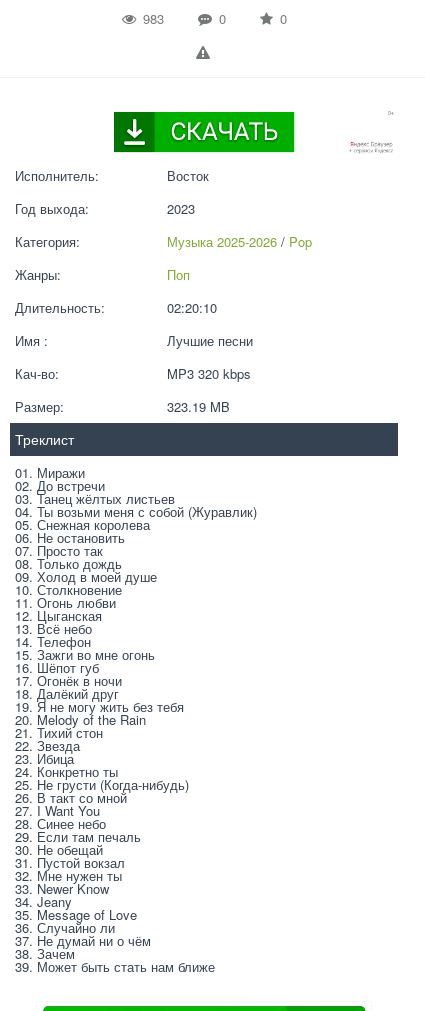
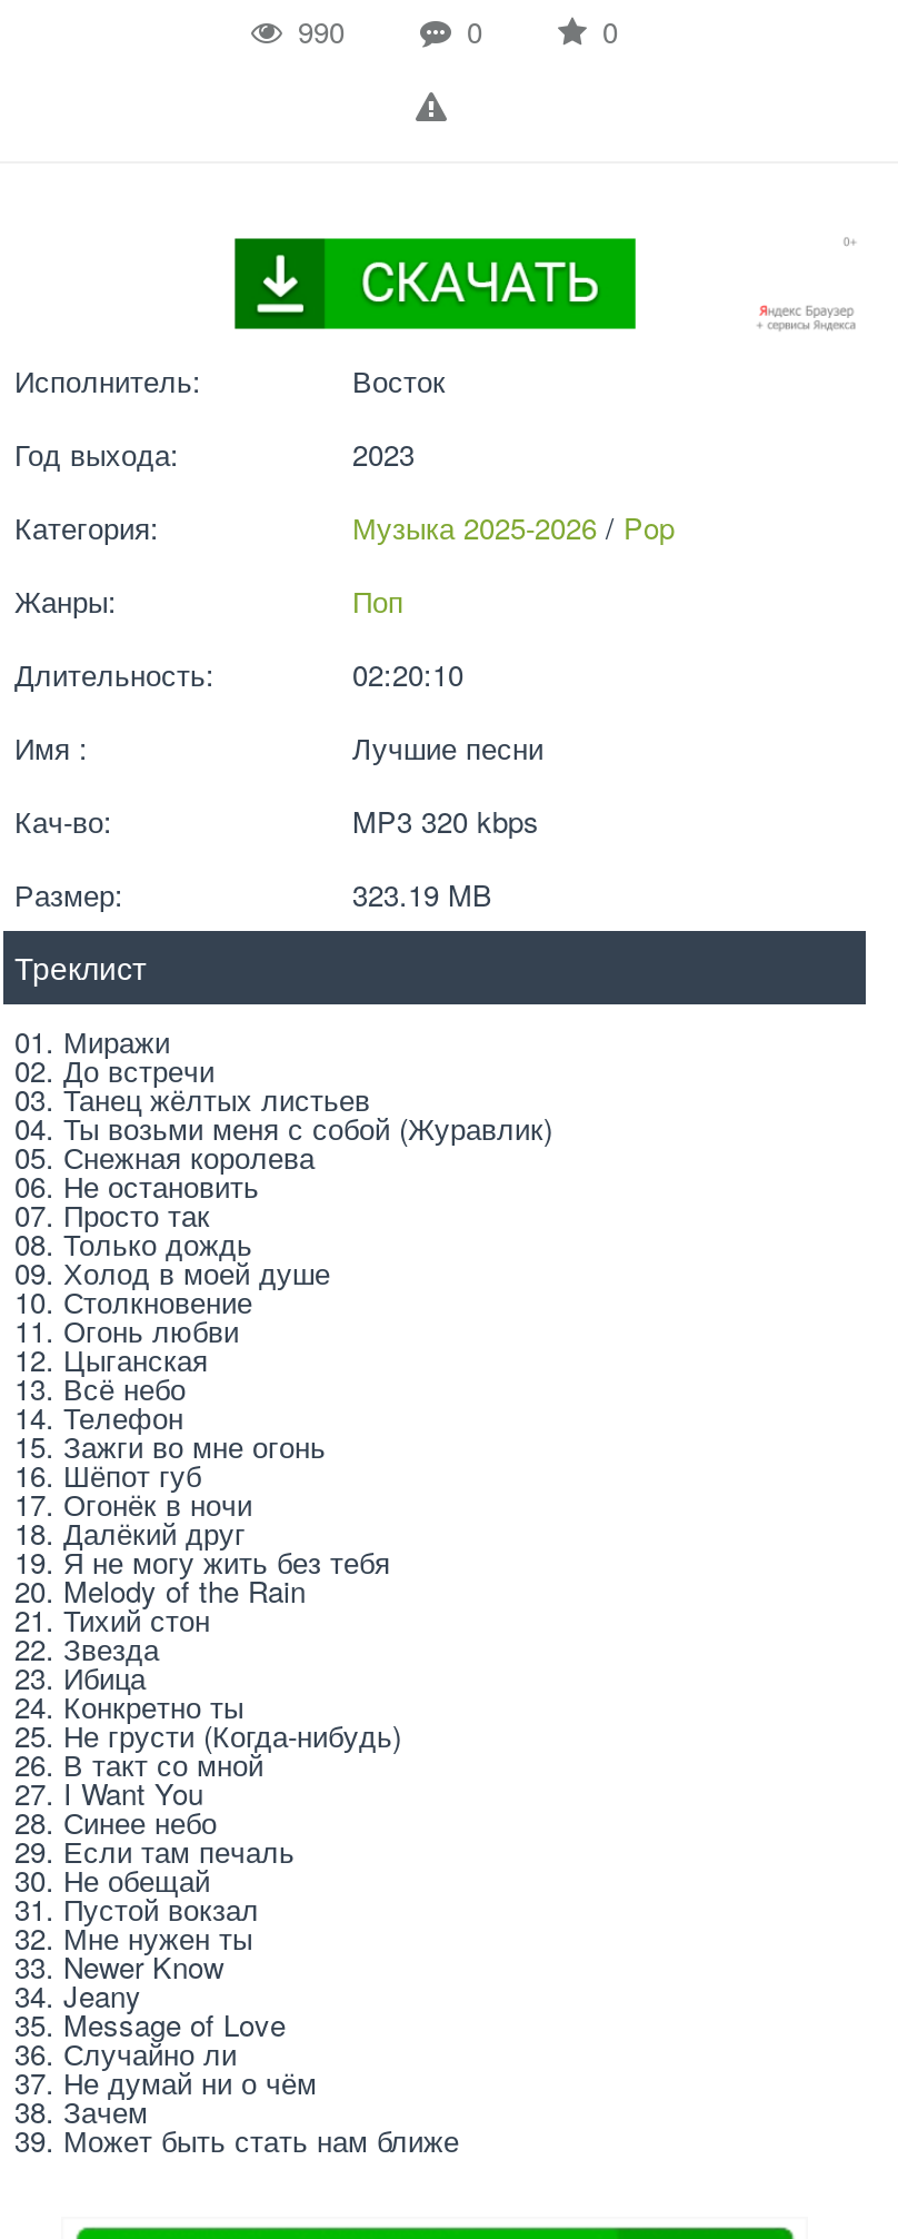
[138,9,163,28] 983 -> [289,10,345,52] 990

